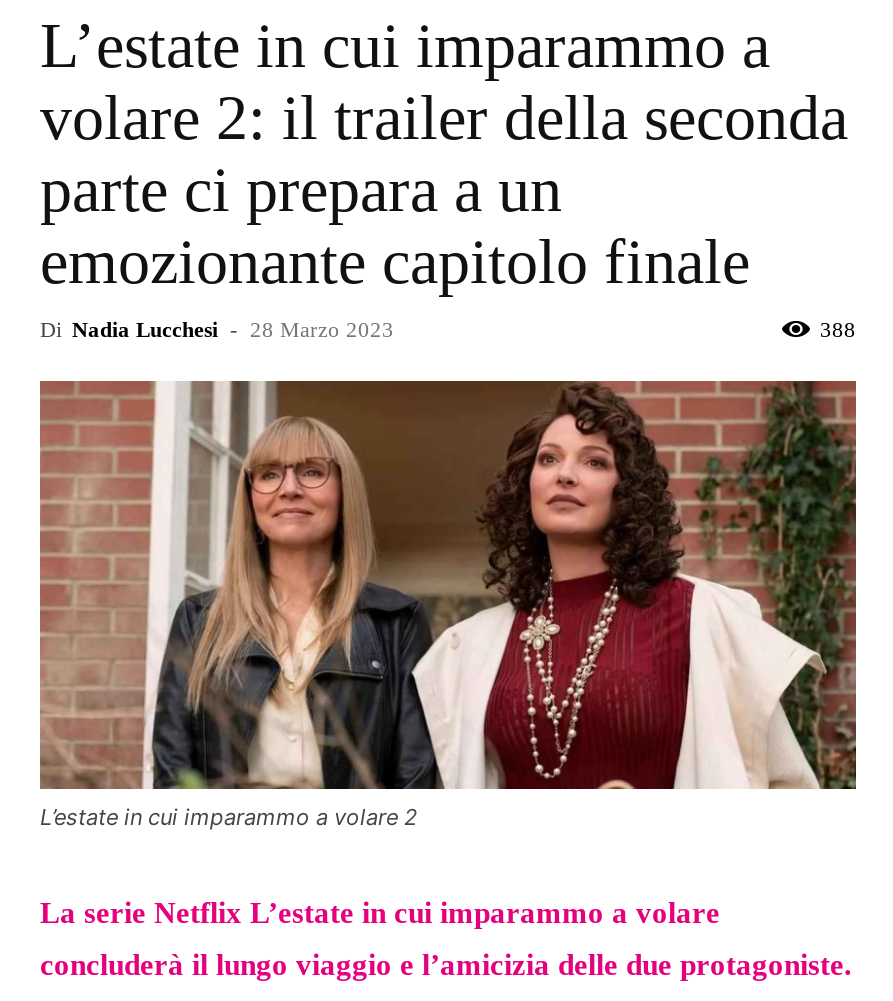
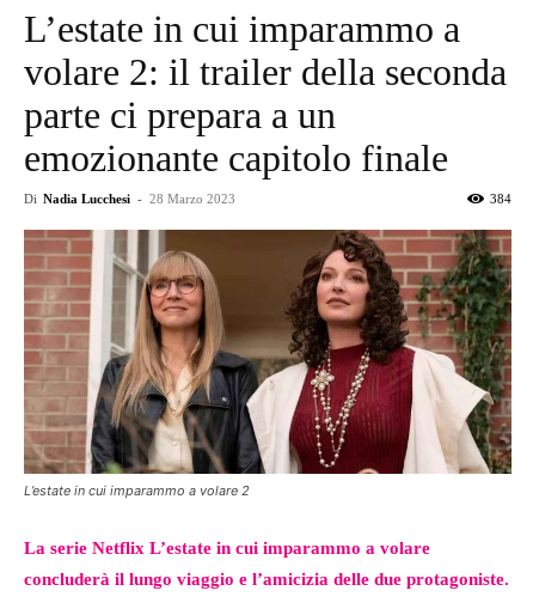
[820,317,856,341] 388 -> [490,191,511,206] 384

